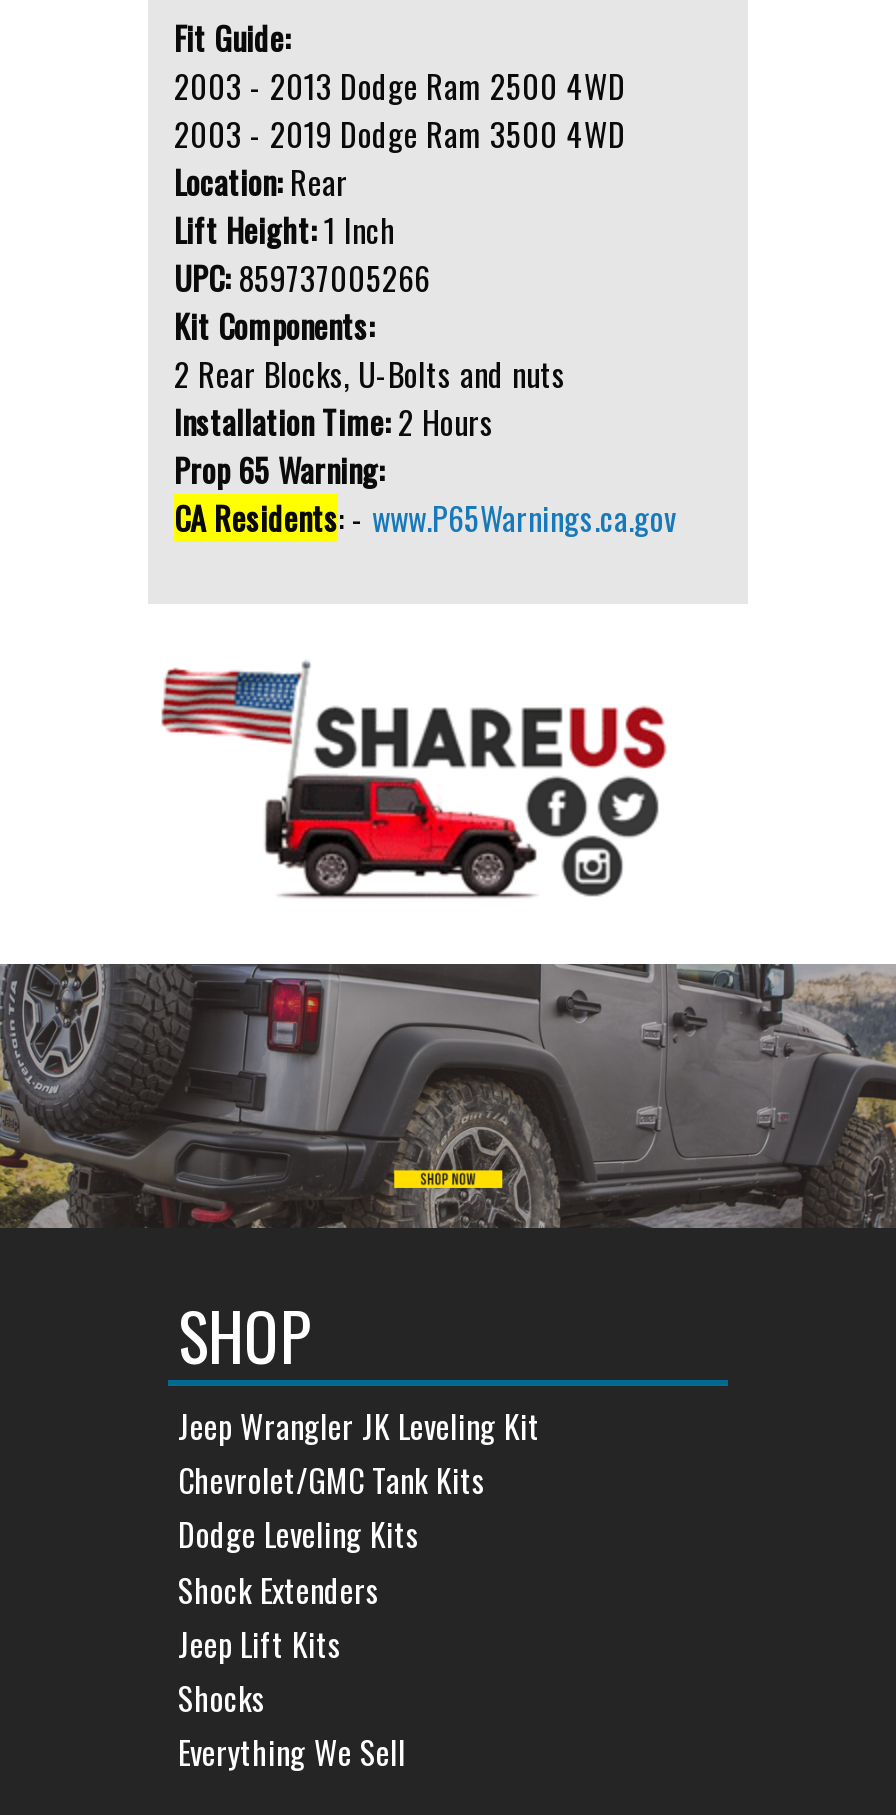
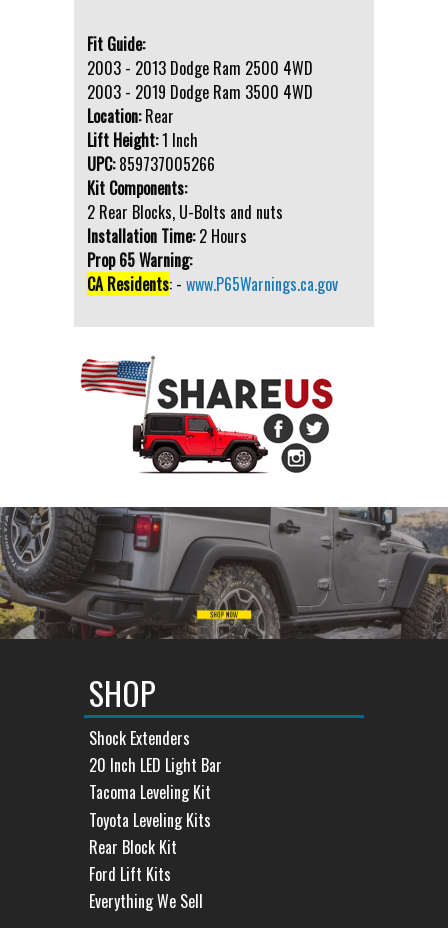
[178,1402,540,1559] Jeep Wrangler JK Leveling Kit | Chevrolet/GMC Tank Kits | Dodge Leveling Kits -> none
moved [178,1565,380,1613] -> [89,726,190,750]: Shock Extenders
[178,1619,342,1722] Jeep Lift Kits | Shocks -> [89,753,222,886] 20 Inch LED Light Bar | Tacoma Leveling Kit | Toyota Leveling Kits | Rear Block Kit | Ford Lift Kits

